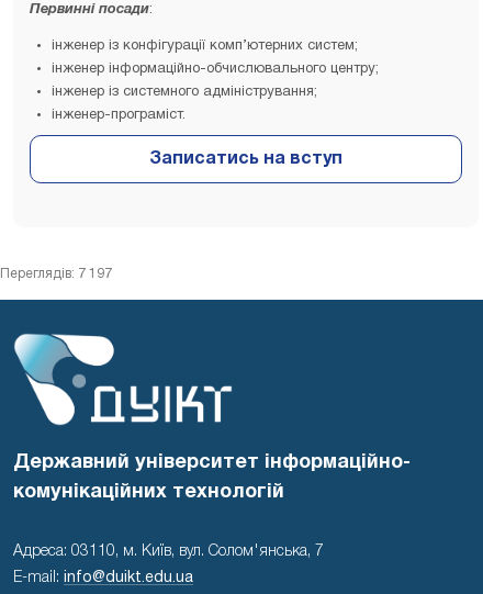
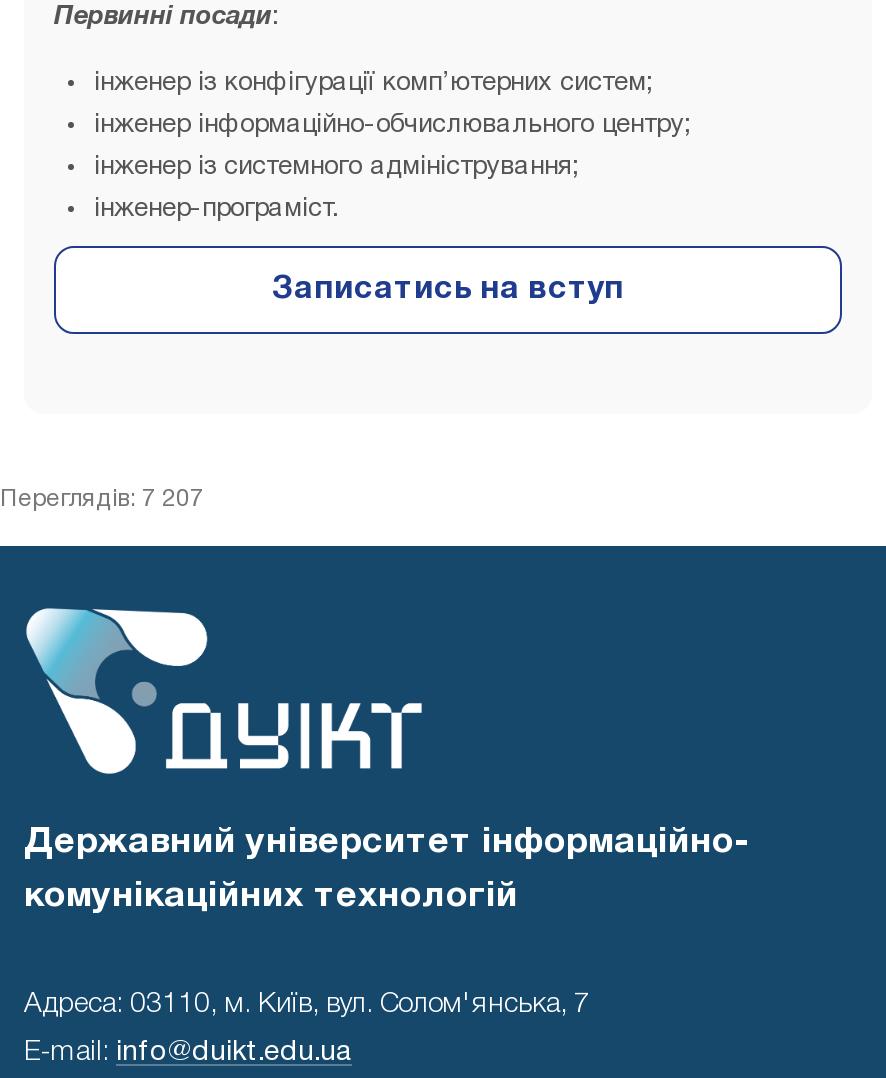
[0,268,112,280] Переглядів: 7 197 -> [0,488,204,510] Переглядів: 7 207

